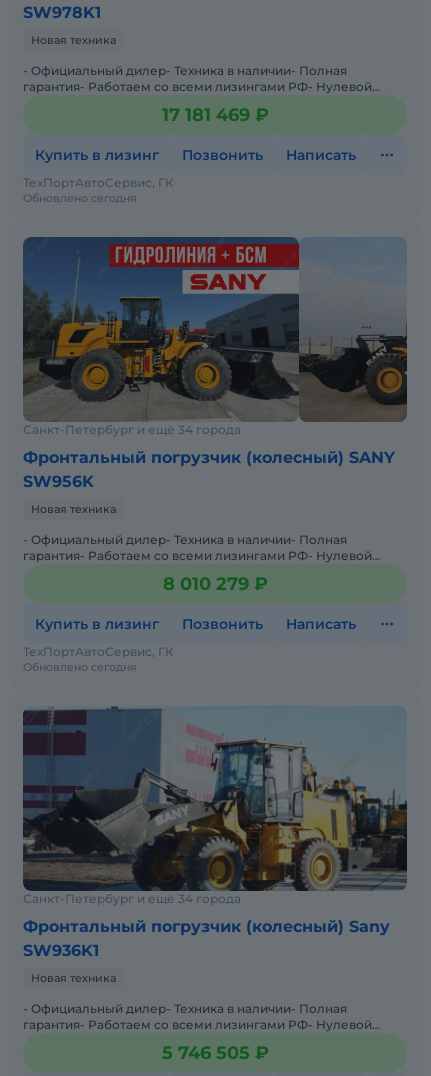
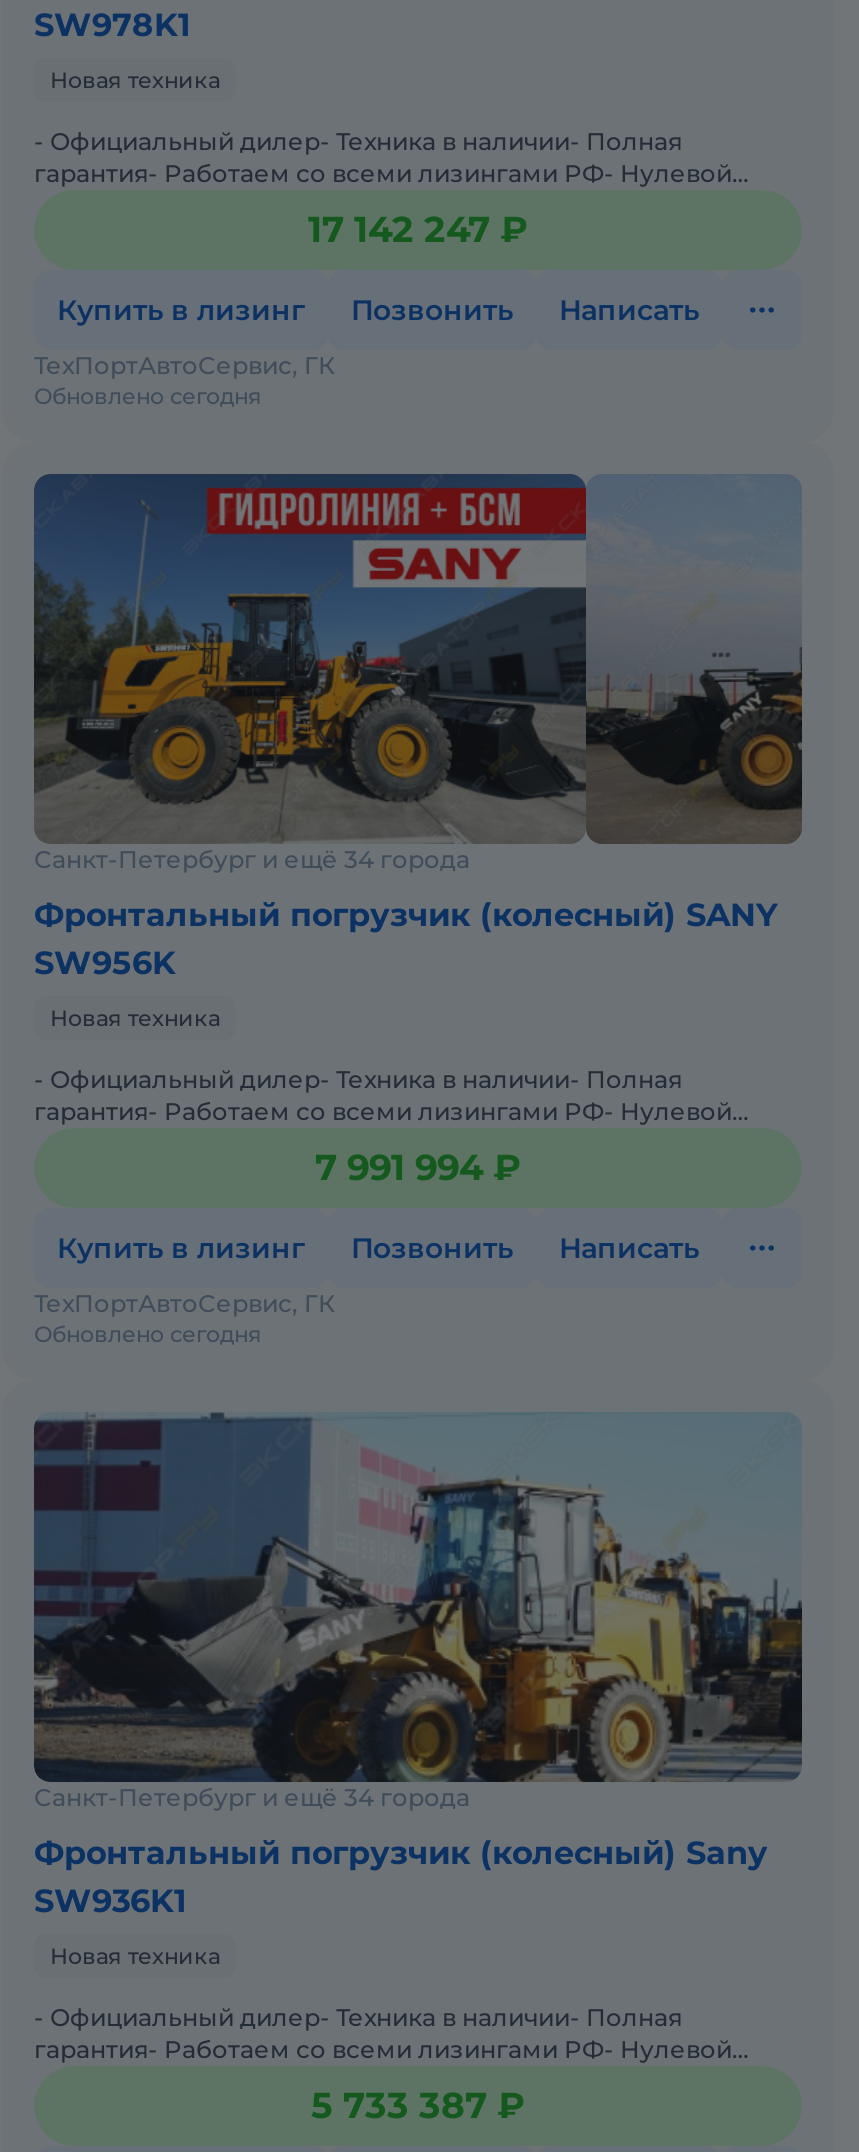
[161,104,268,126] 17 181 469 ₽ -> [308,208,528,252] 17 142 247 ₽
[162,573,267,595] 8 010 279 ₽ -> [315,1146,521,1190] 7 991 994 ₽
[161,1042,268,1064] 5 746 505 ₽ -> [311,2084,525,2128] 5 733 387 ₽

